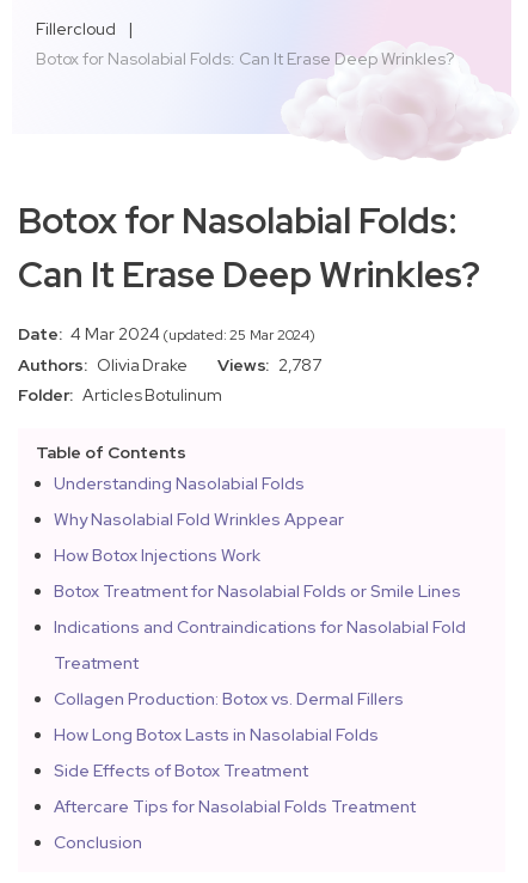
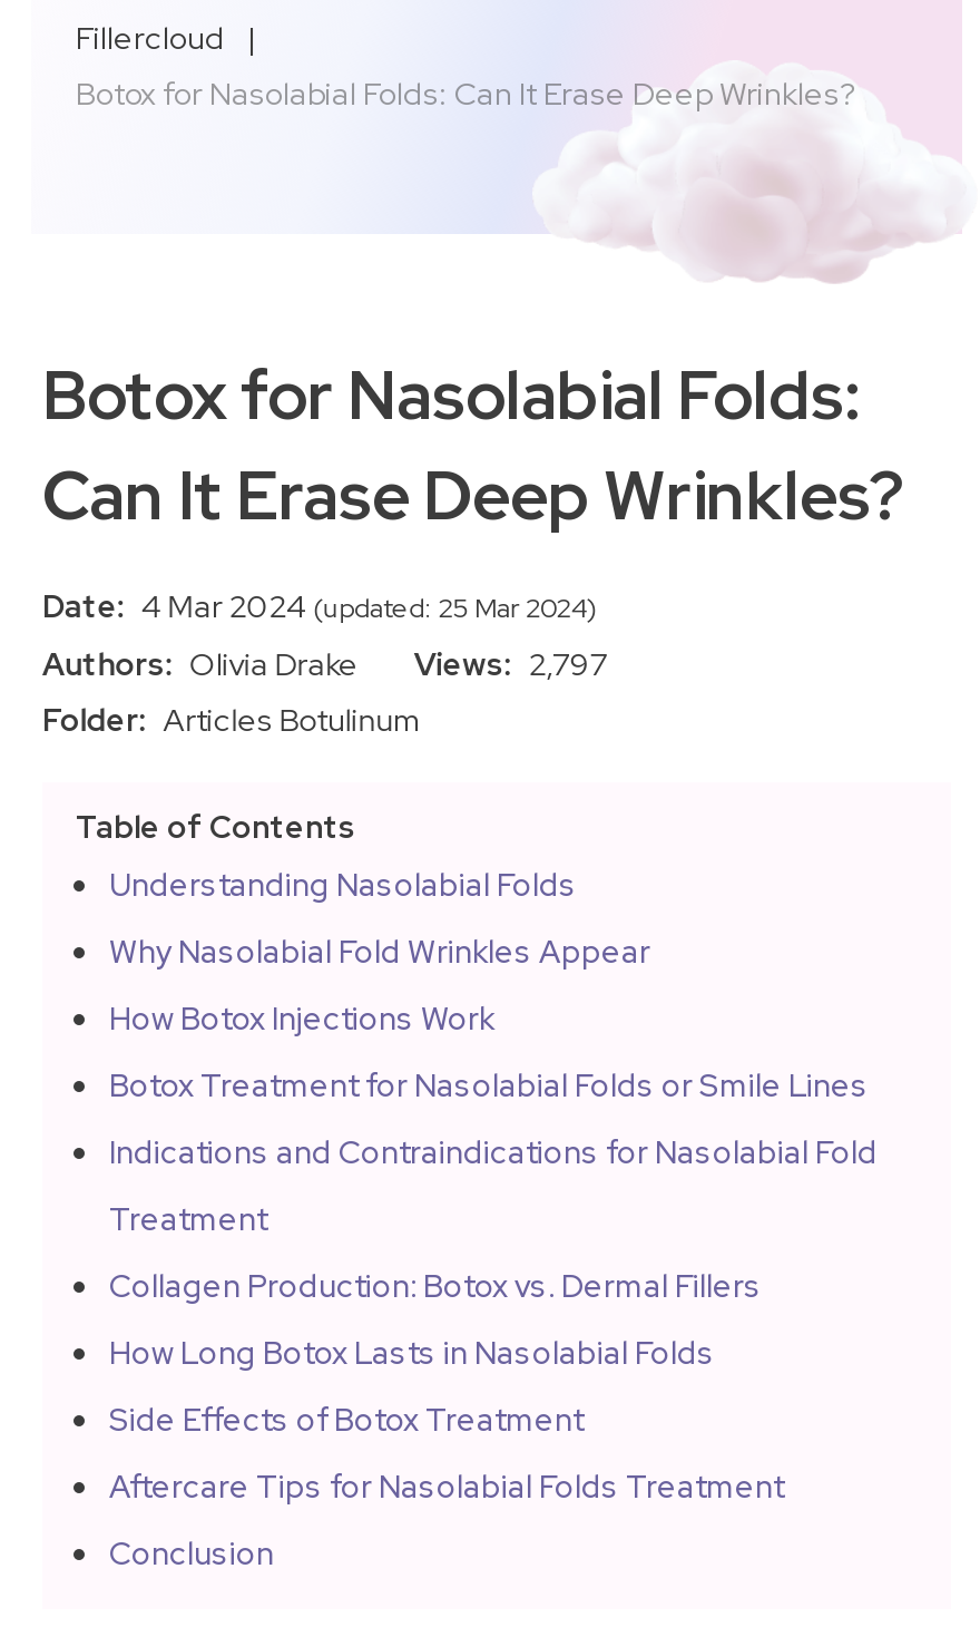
[18,354,321,376] Authors: Olivia Drake Views: 2,787 -> [42,644,607,684] Authors: Olivia Drake Views: 2,797

